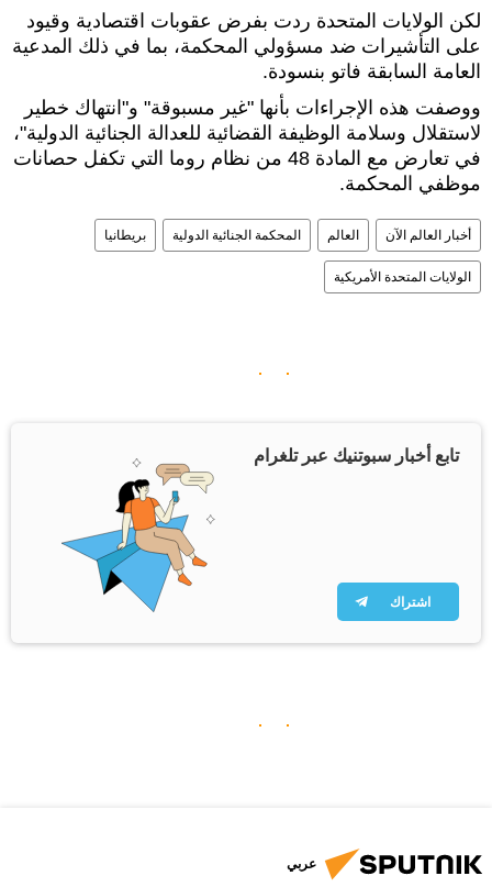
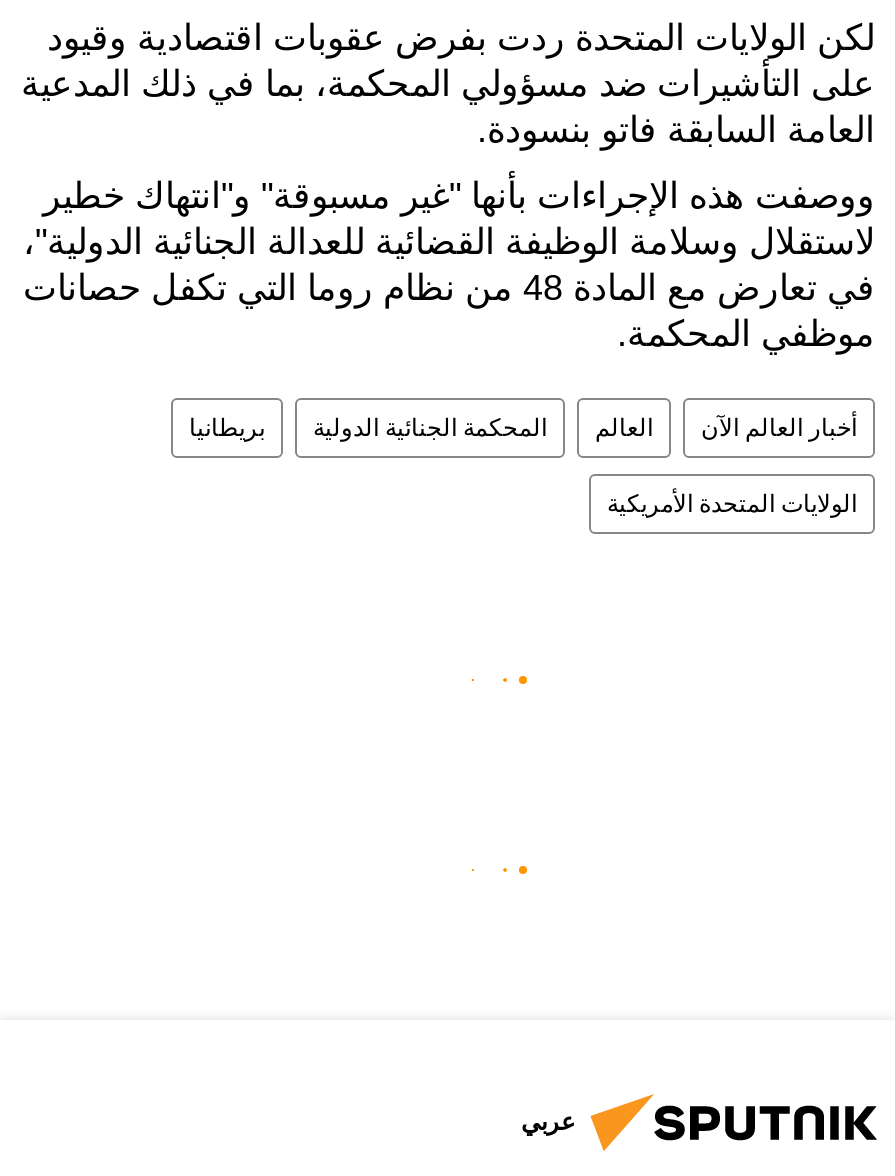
[60,442,459,613] [image] | تابع أخبار سبوتنيك عبر تلغرام -> none
[390,591,431,612] اشتراك -> none

